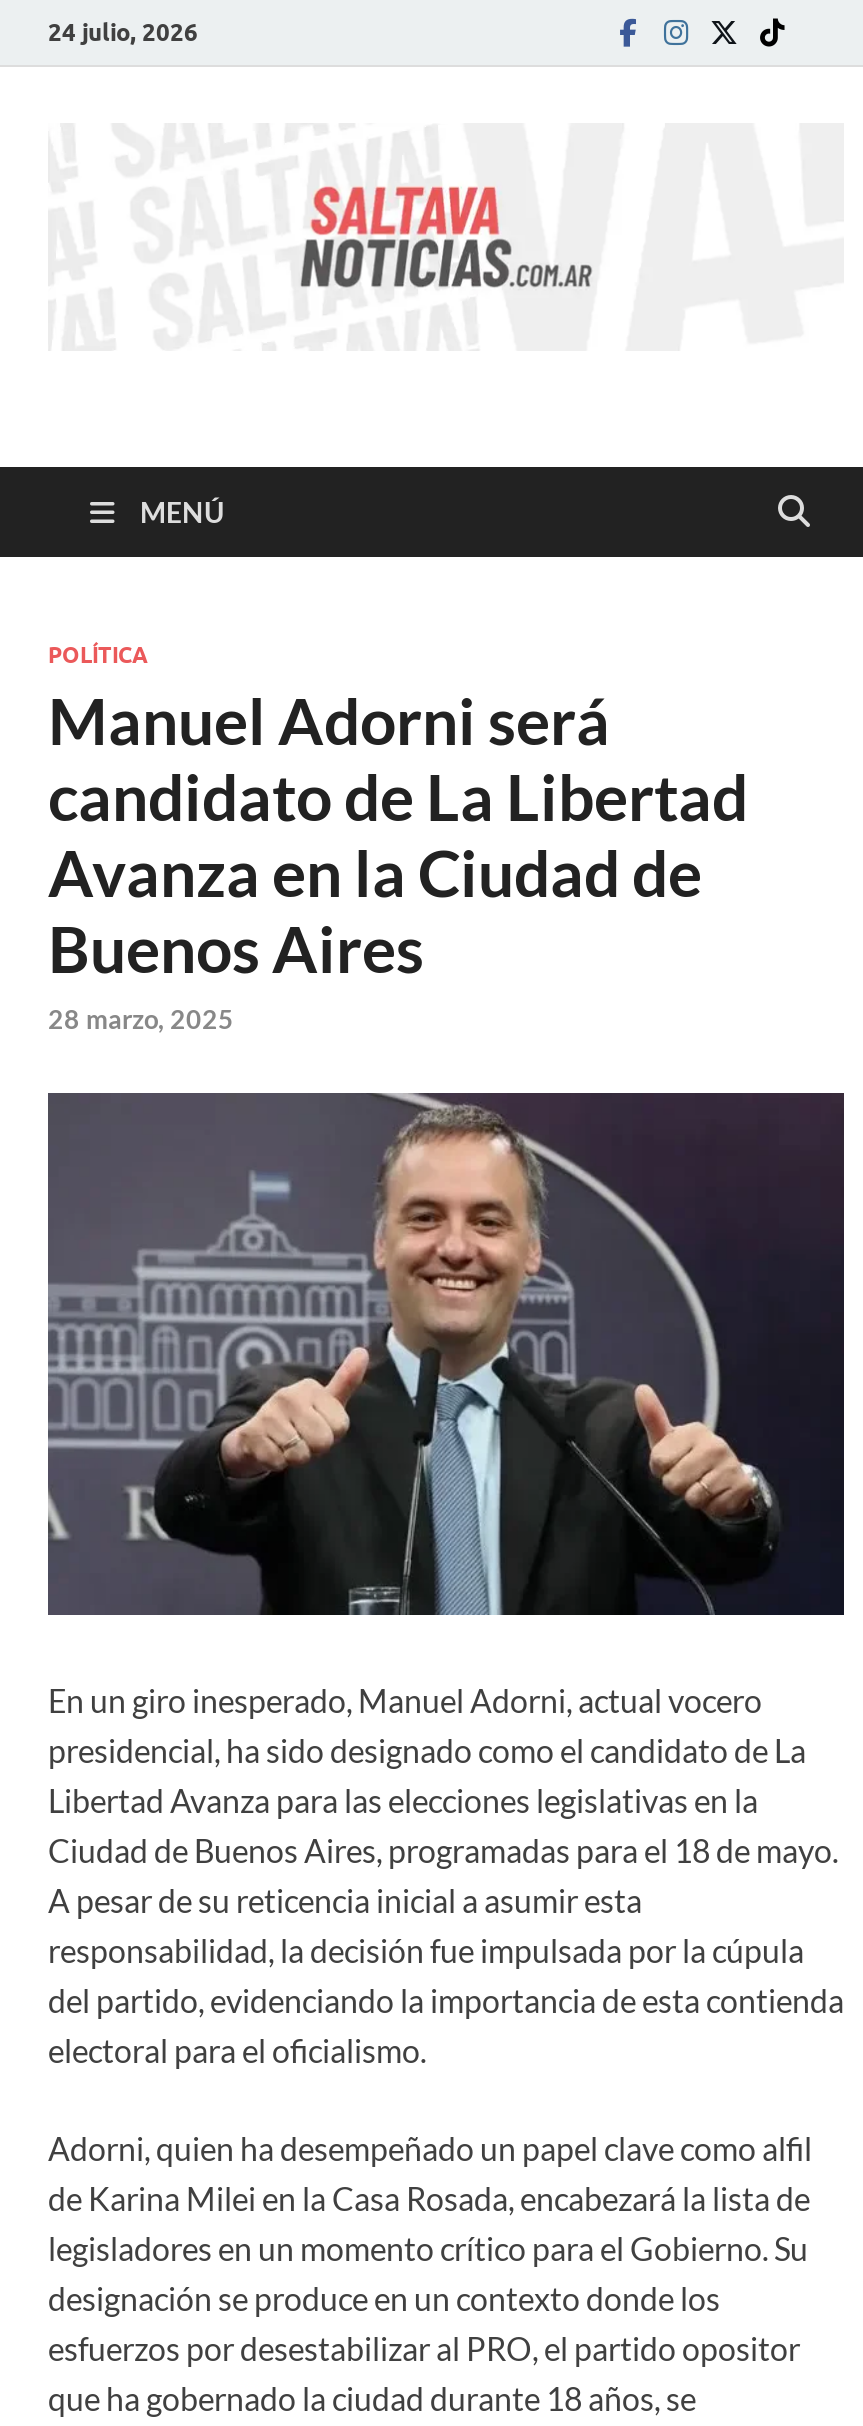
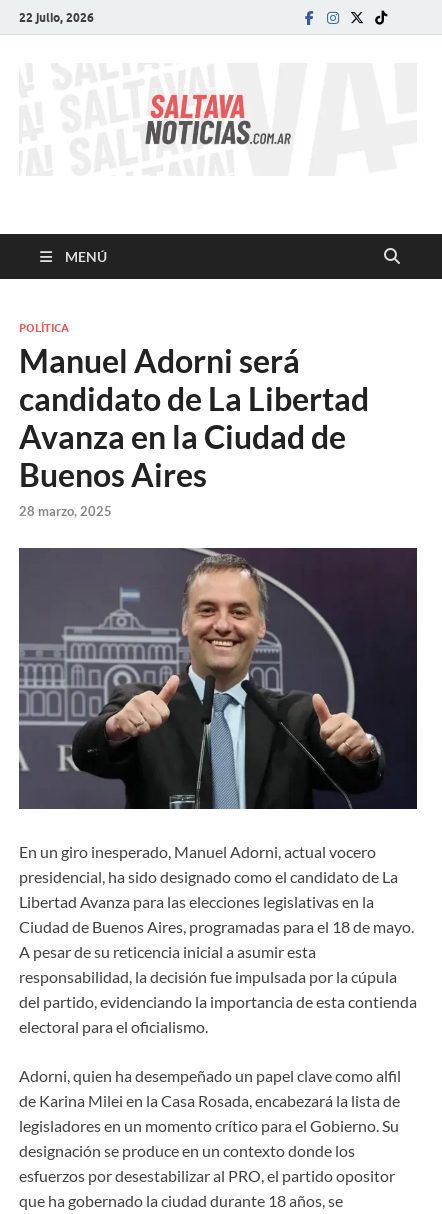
[48,16,198,46] 24 julio, 2026 -> [19,9,94,24] 22 julio, 2026

